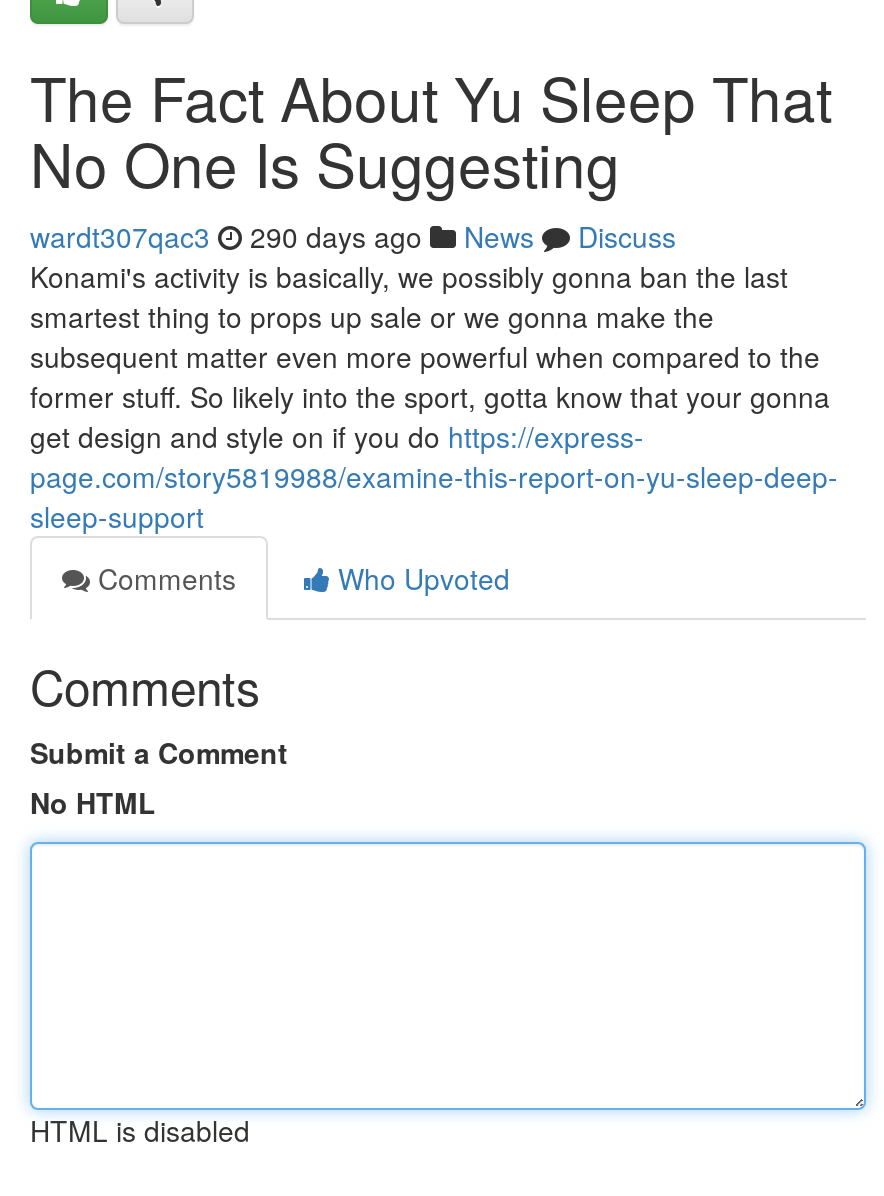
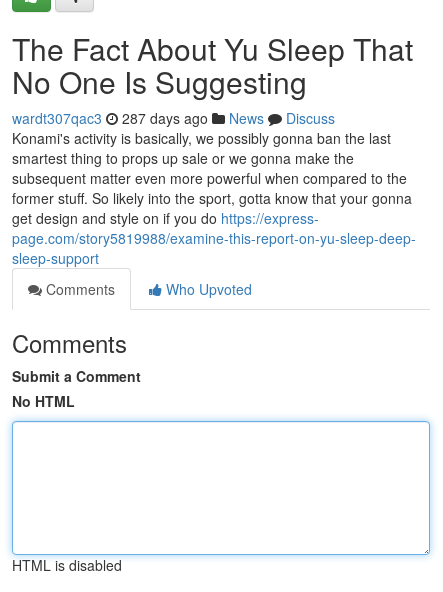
[30,216,676,256] wardt307qac3 290 days ago News Discuss -> [12,108,335,128] wardt307qac3 287 days ago News Discuss

